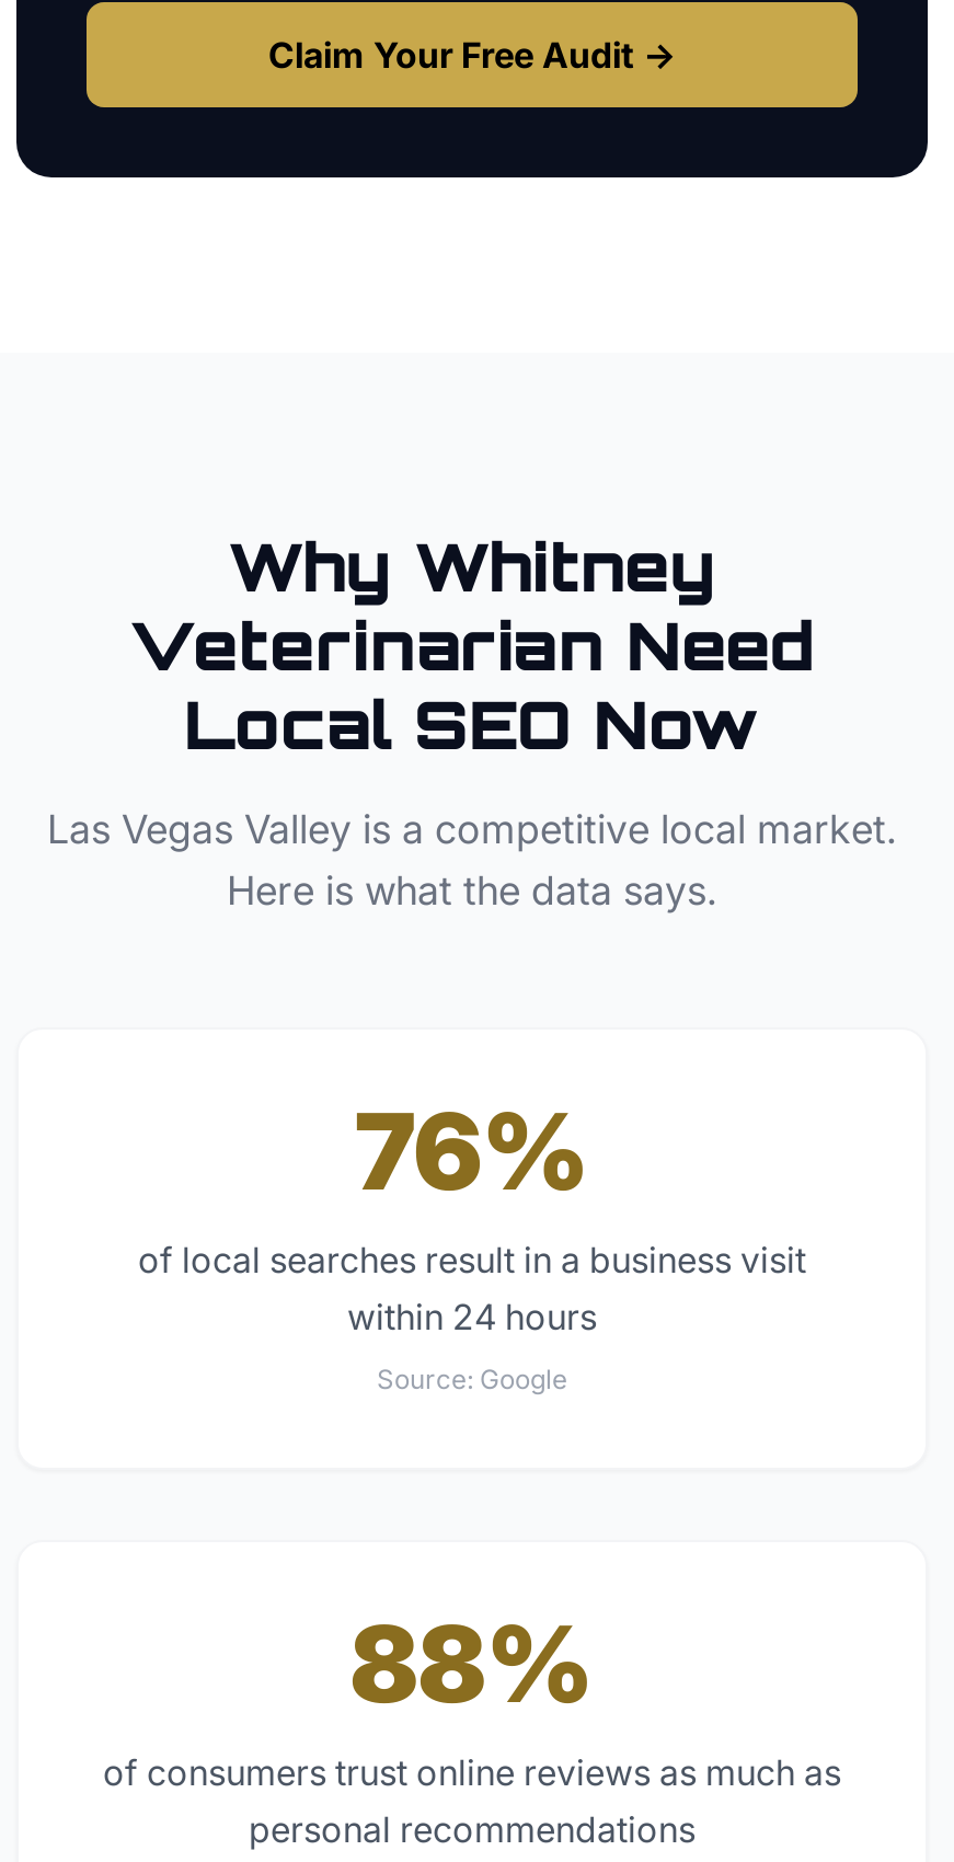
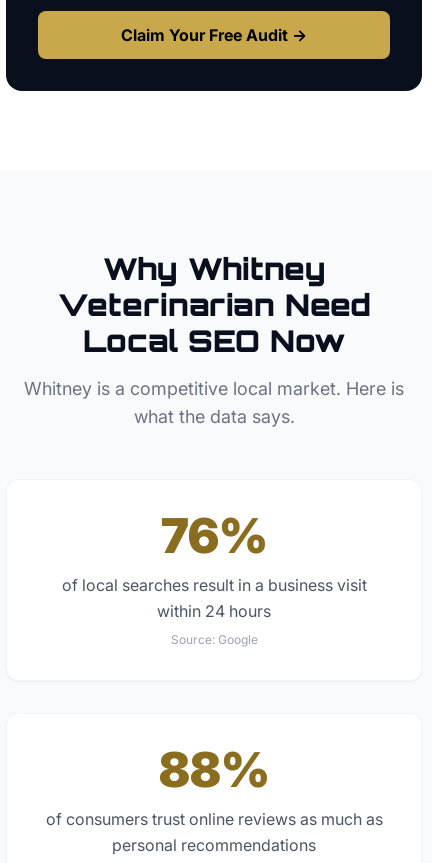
[47,806,897,913] Las Vegas Valley is a competitive local market. | Here is what the data says. -> [24,378,404,427] Whitney is a competitive local market. Here is | what the data says.

